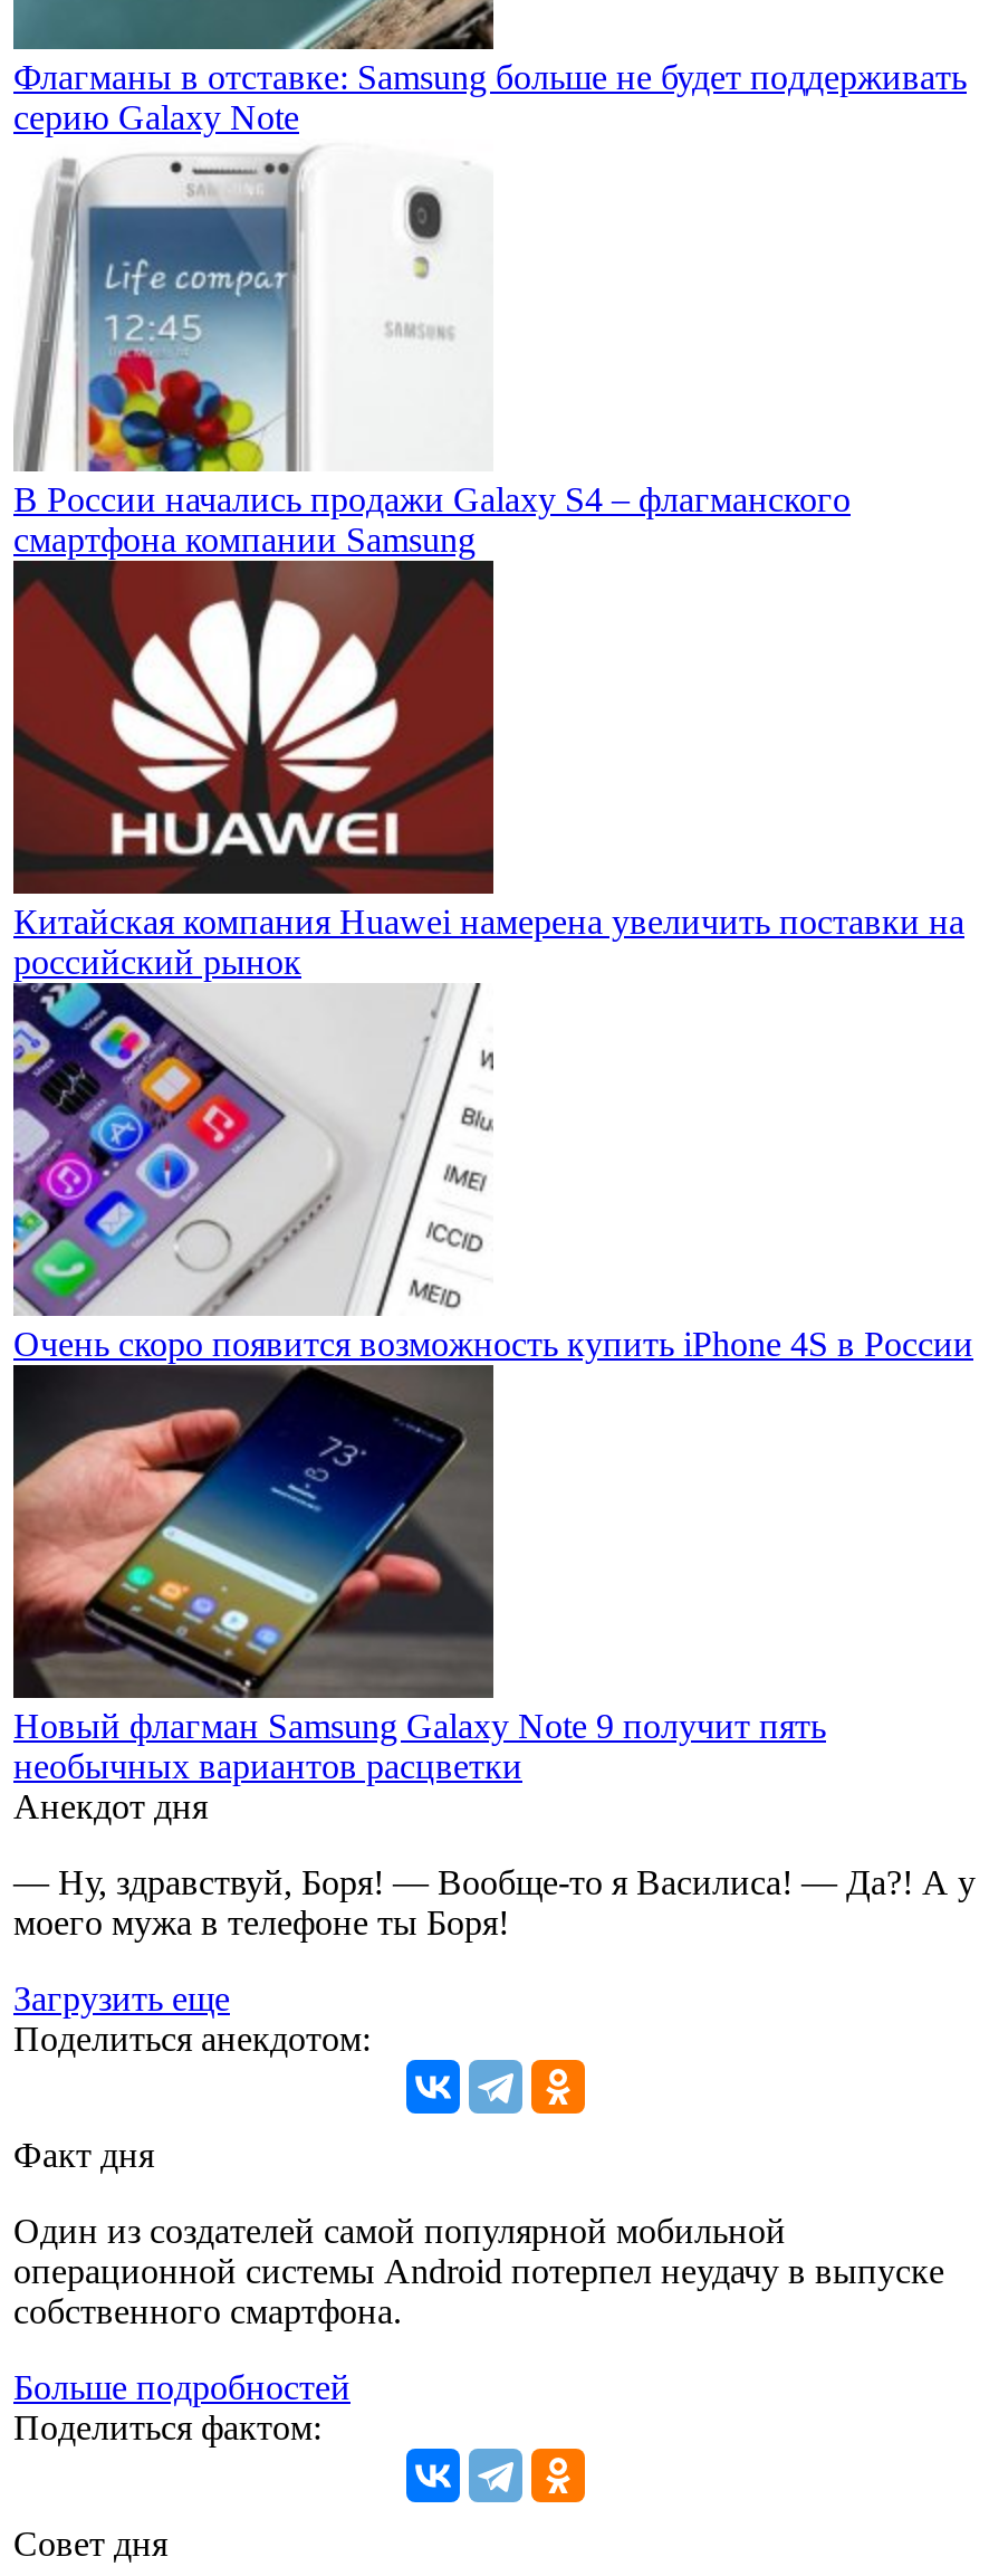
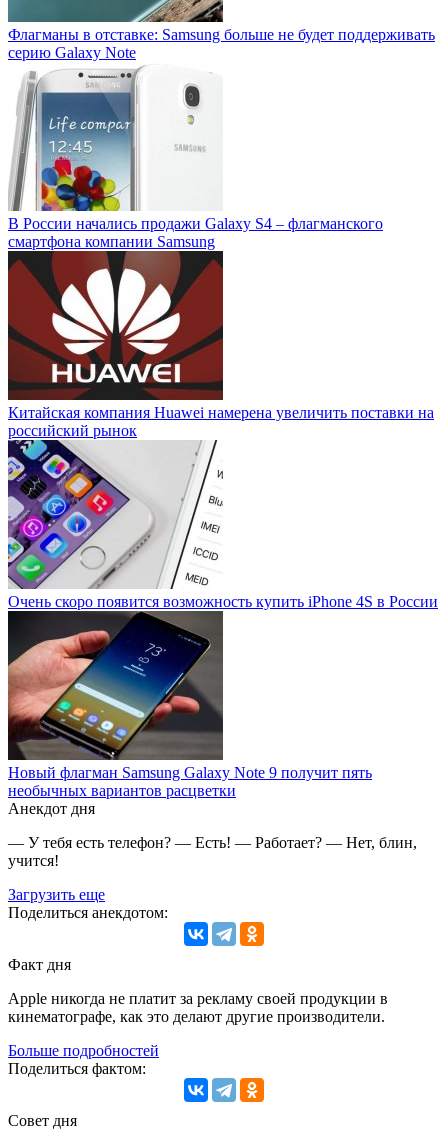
[13,1863,976,1941] — Ну, здравствуй, Боря! — Вообще-то я Василиса! — Да?! А у | моего мужа в телефоне ты Боря! -> [8,834,417,869] — У тебя есть телефон? — Есть! — Работает? — Нет, блин, | учится!
[13,2212,944,2330] Один из создателей самой популярной мобильной | операционной системы Android потерпел неудачу в выпуске | собственного смартфона. -> [8,990,388,1025] Apple никогда не платит за рекламу своей продукции в | кинематографе, как это делают другие производители.

